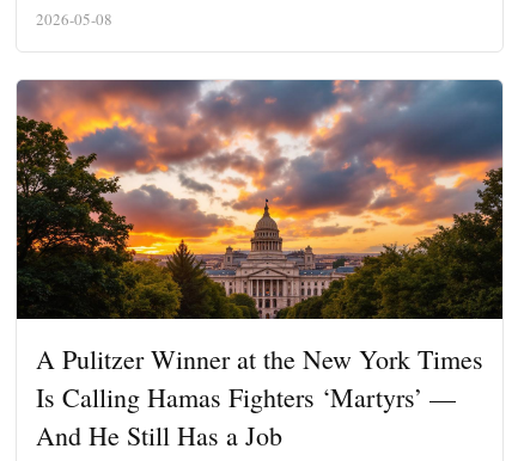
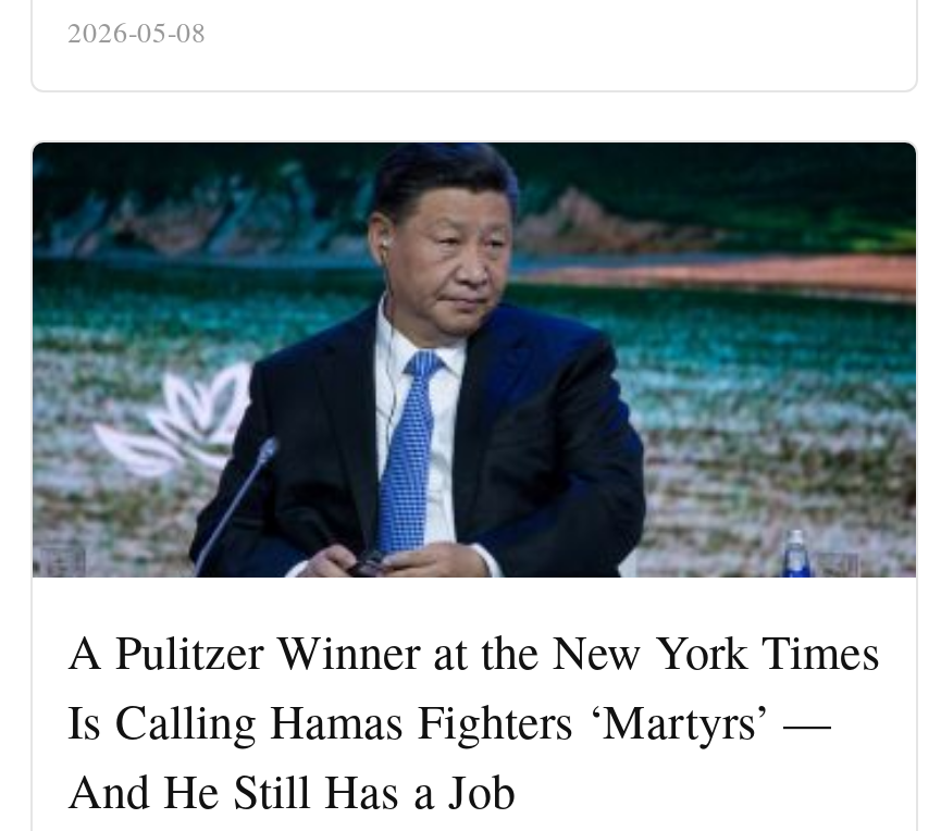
[16,79,504,320] [image] -> [30,140,918,580] [image]

